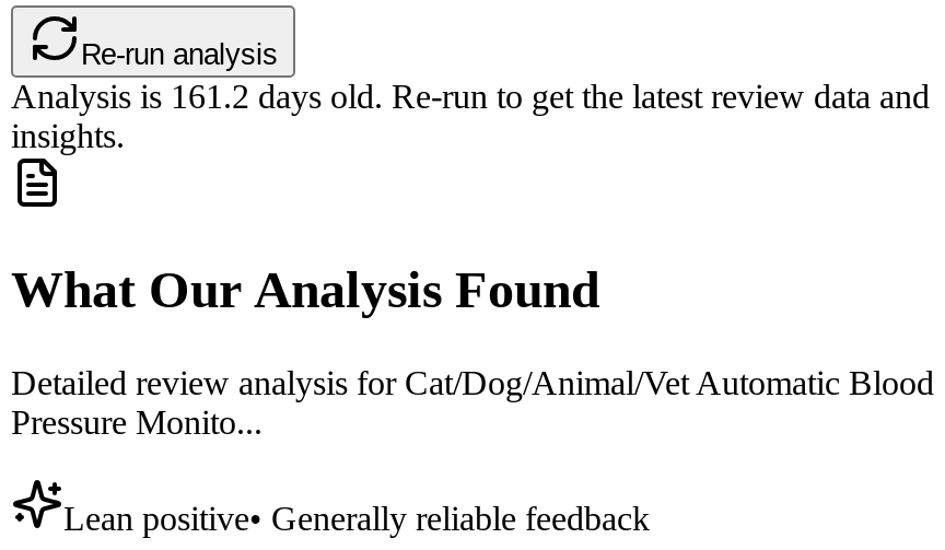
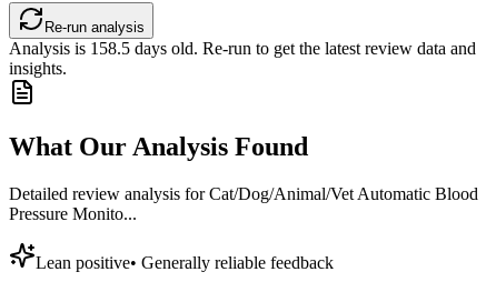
[11,78,930,115] Analysis is161.2days old. Re-run to get the latest review data and -> [9,39,476,58] Analysis is158.5days old. Re-run to get the latest review data and

